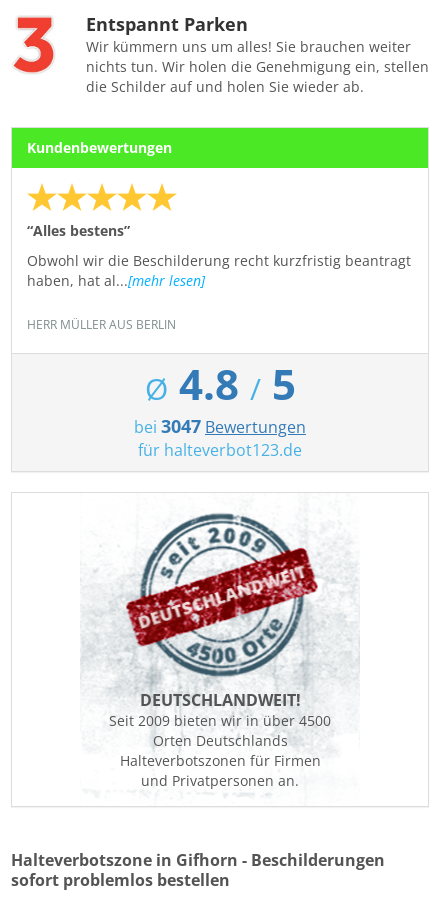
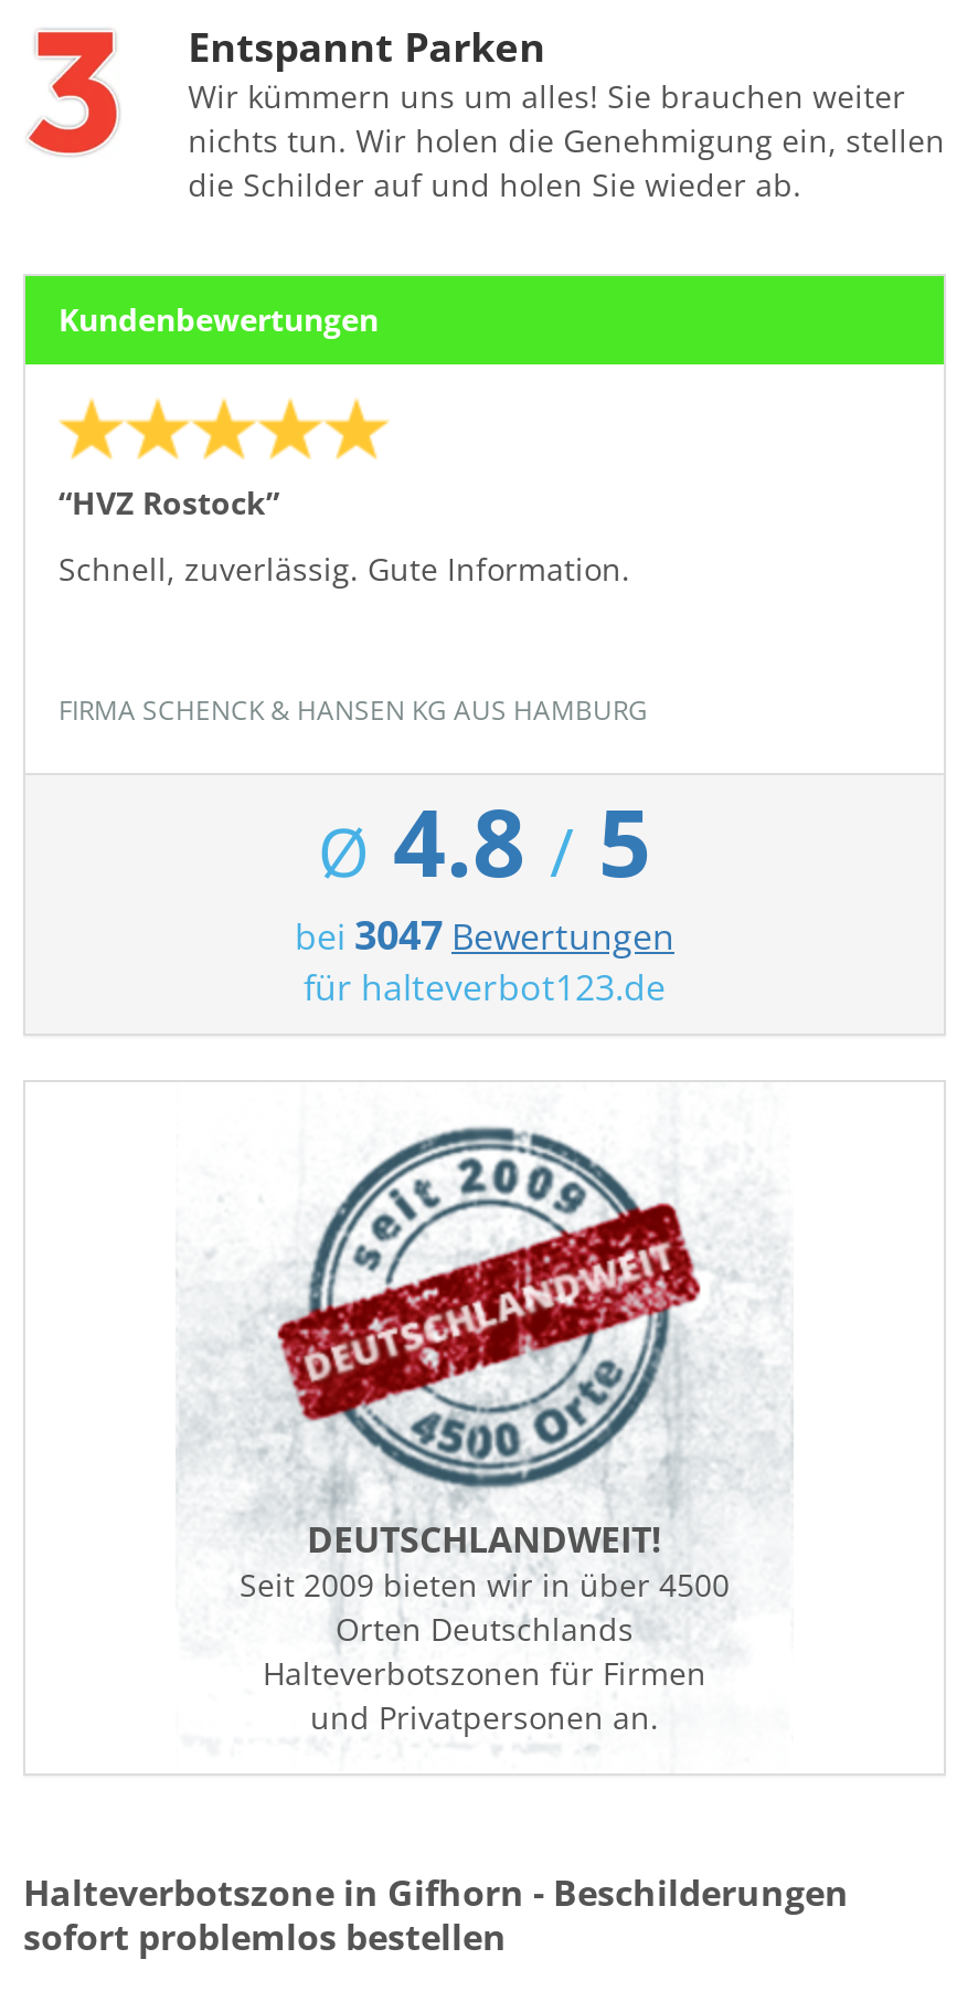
[27,221,130,240] “Alles bestens” -> [59,482,279,524] “HVZ Rostock”
[27,251,411,290] Obwohl wir die Beschilderung recht kurzfristig beantragt | haben, hat al...[mehr lesen] -> [59,548,630,590] Schnell, zuverlässig. Gute Information.
[27,316,176,333] HERR MÜLLER AUS BERLIN -> [59,692,648,729] FIRMA SCHENCK & HANSEN KG AUS HAMBURG

